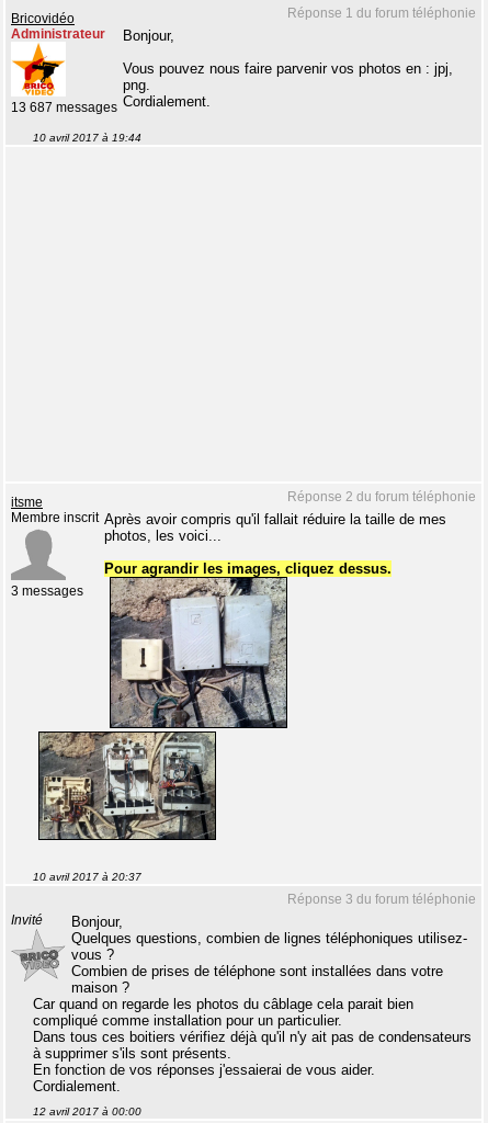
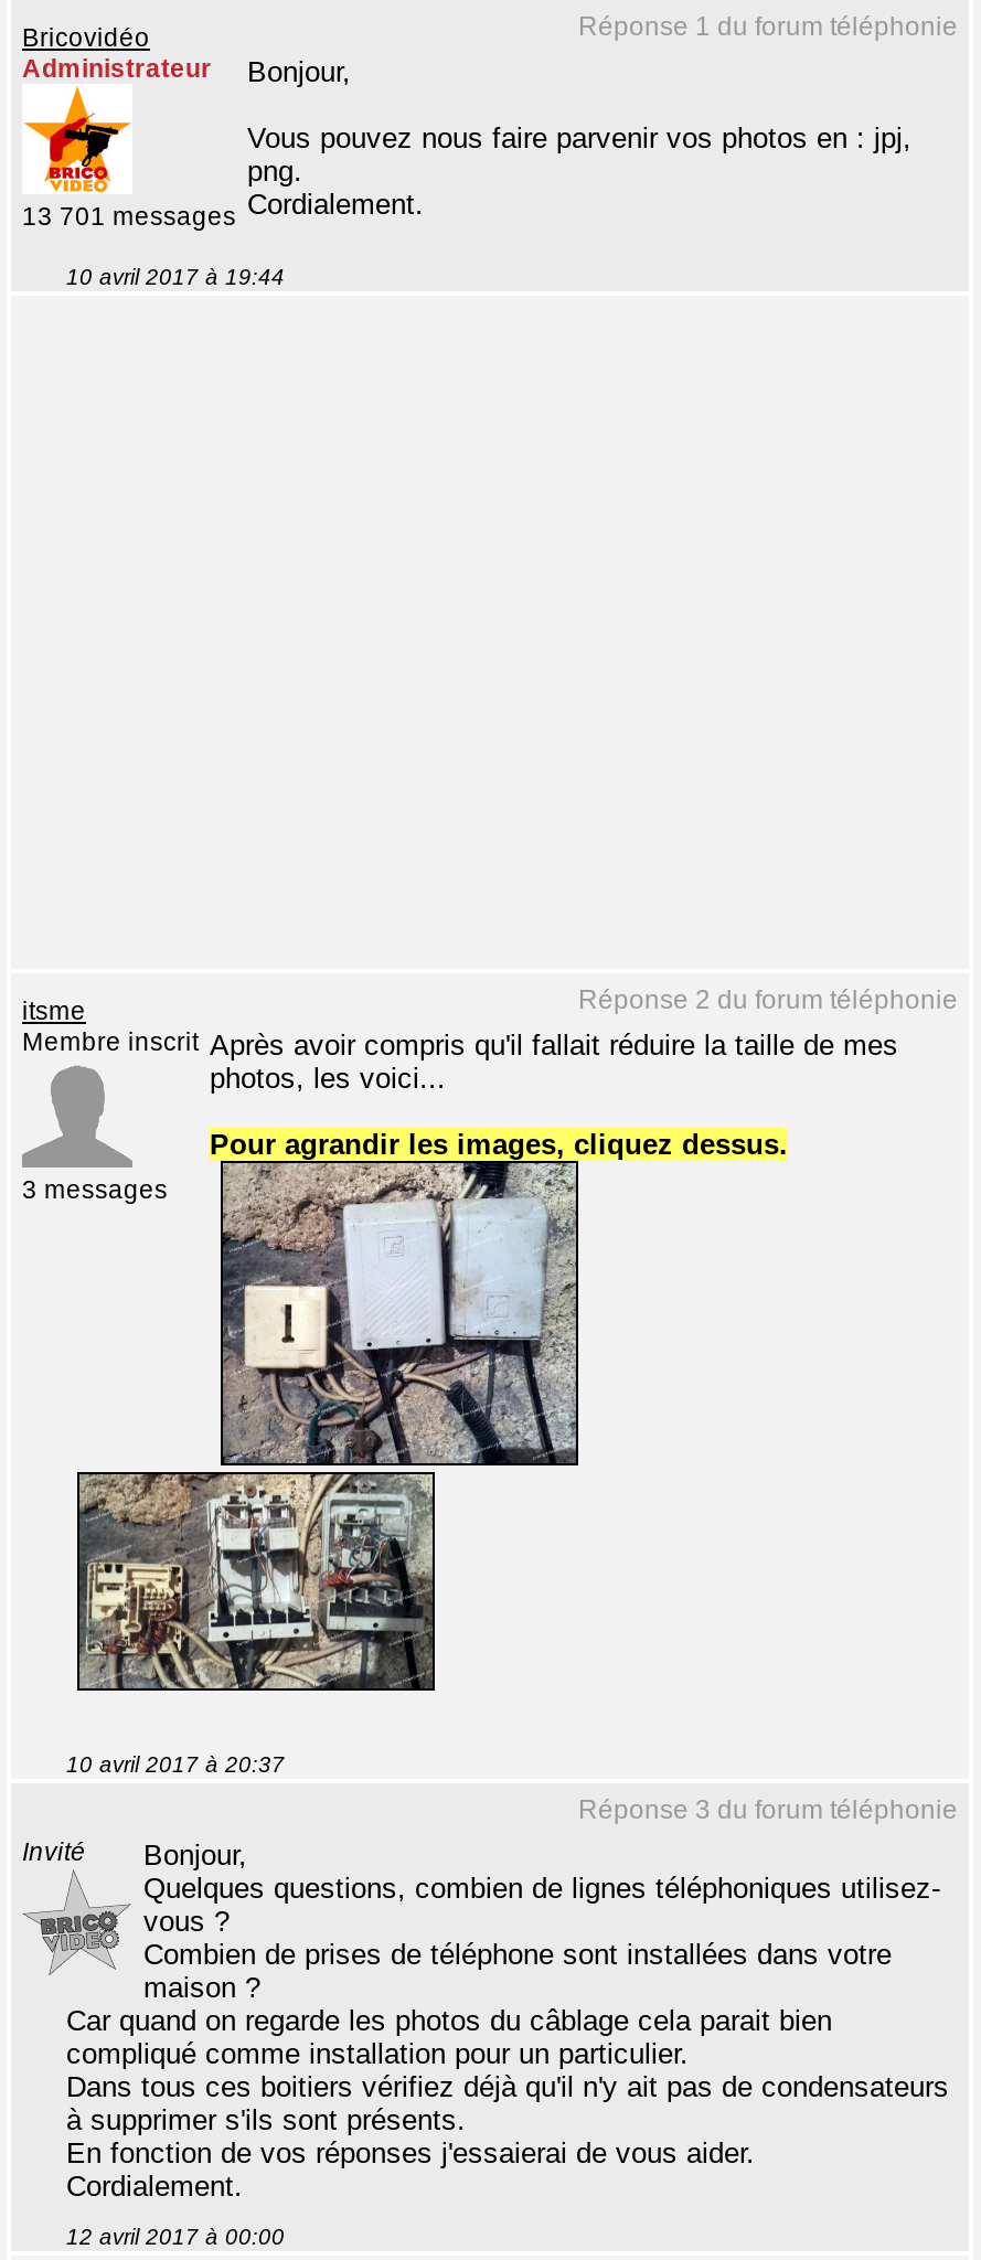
[11,93,211,114] 13 687 messages Cordialement. -> [22,188,424,230] 13 701 messages Cordialement.

